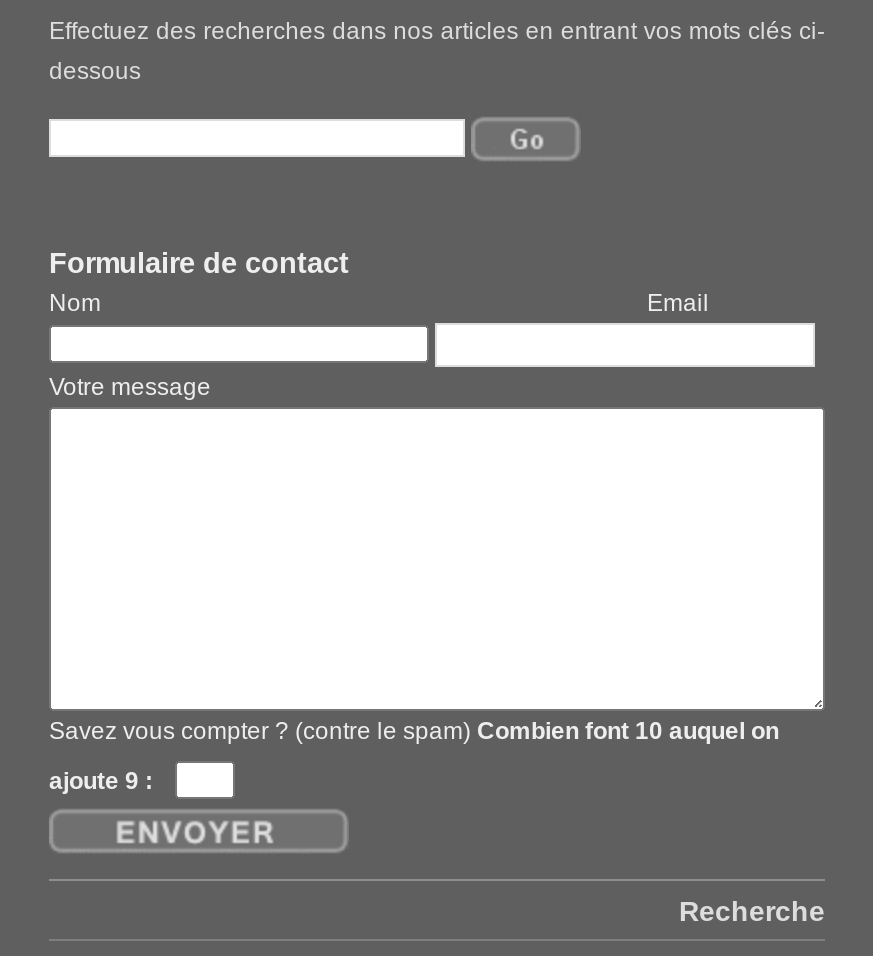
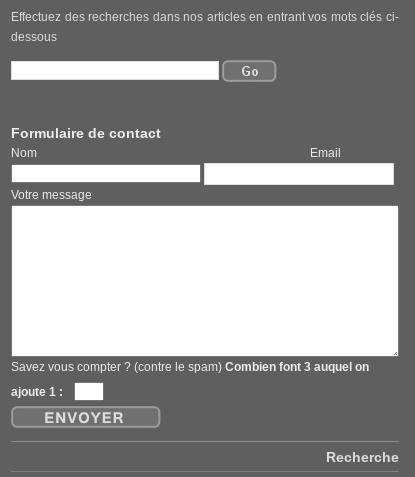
[49,717,779,745] Savez vous compter ? (contre le spam) Combien font 10 auquel on -> [11,360,369,374] Savez vous compter ? (contre le spam) Combien font 3 auquel on
[49,767,153,795] ajoute 9 : -> [11,385,63,399] ajoute 1 :

